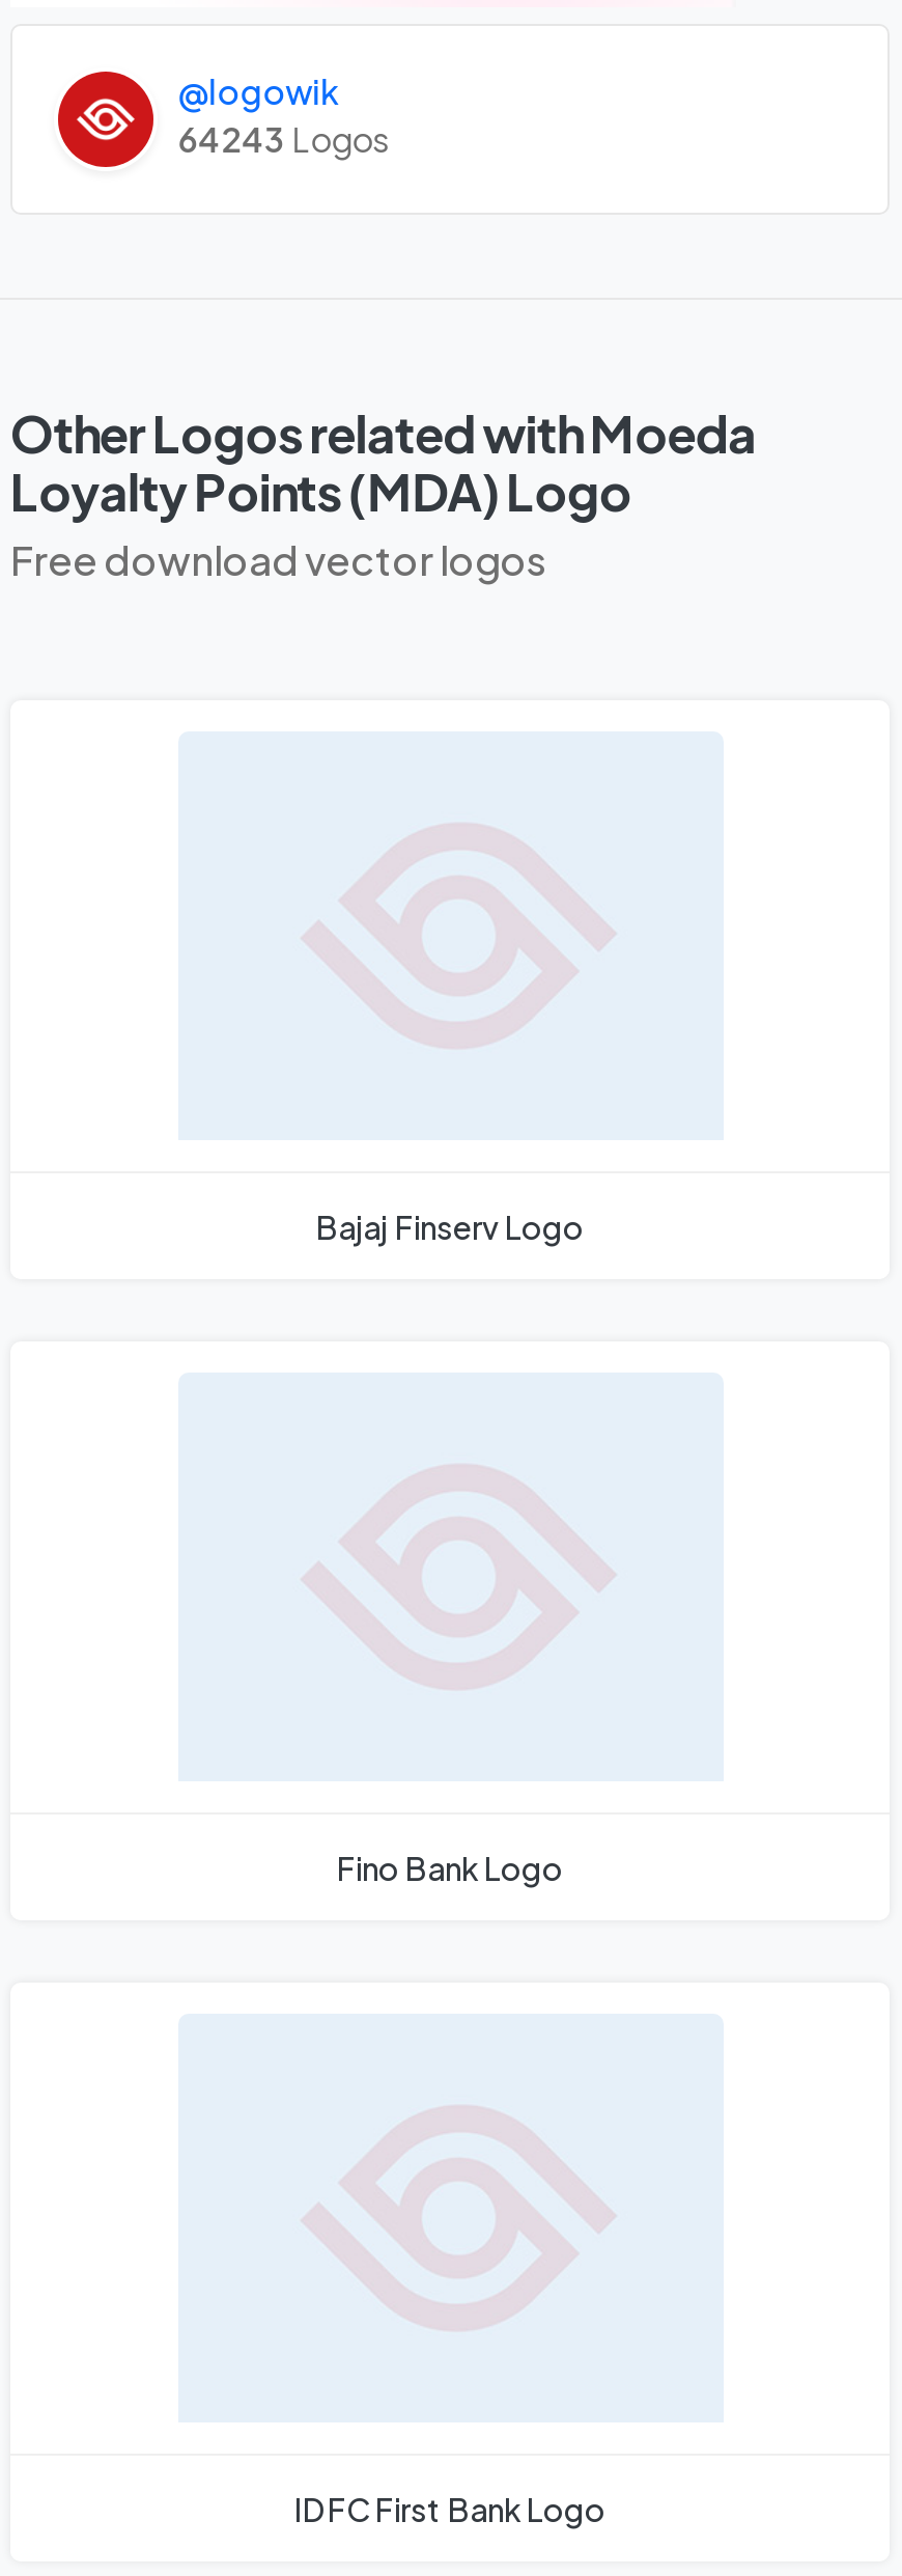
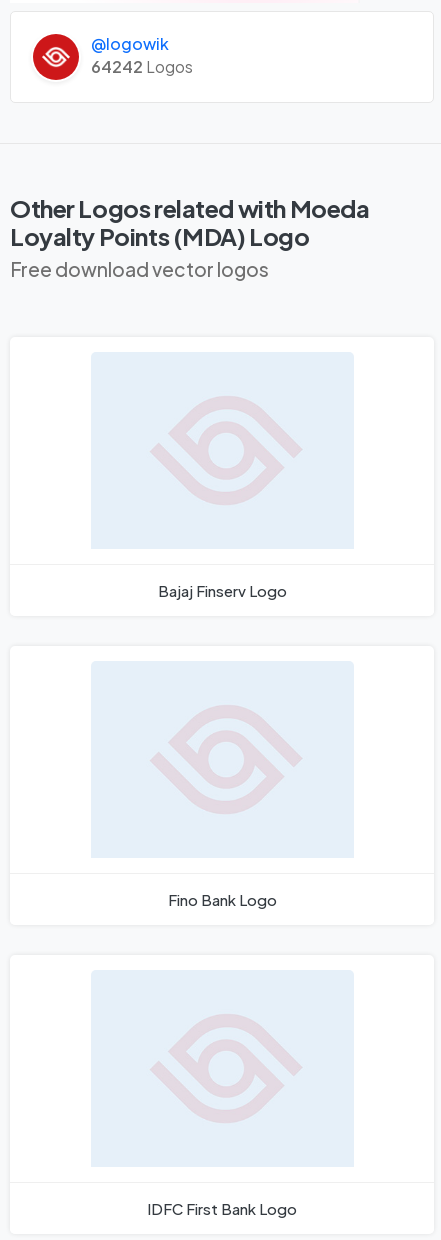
[177,118,389,161] 64243 Logos -> [91,56,193,77] 64242 Logos

